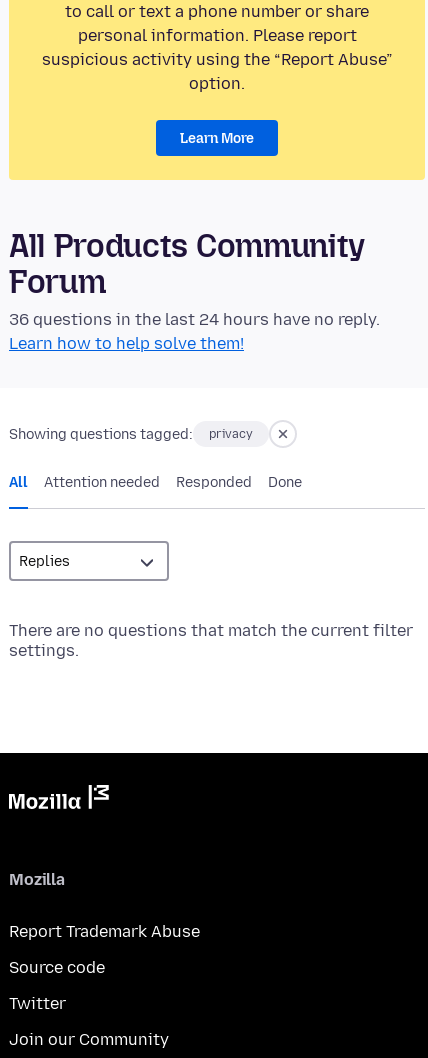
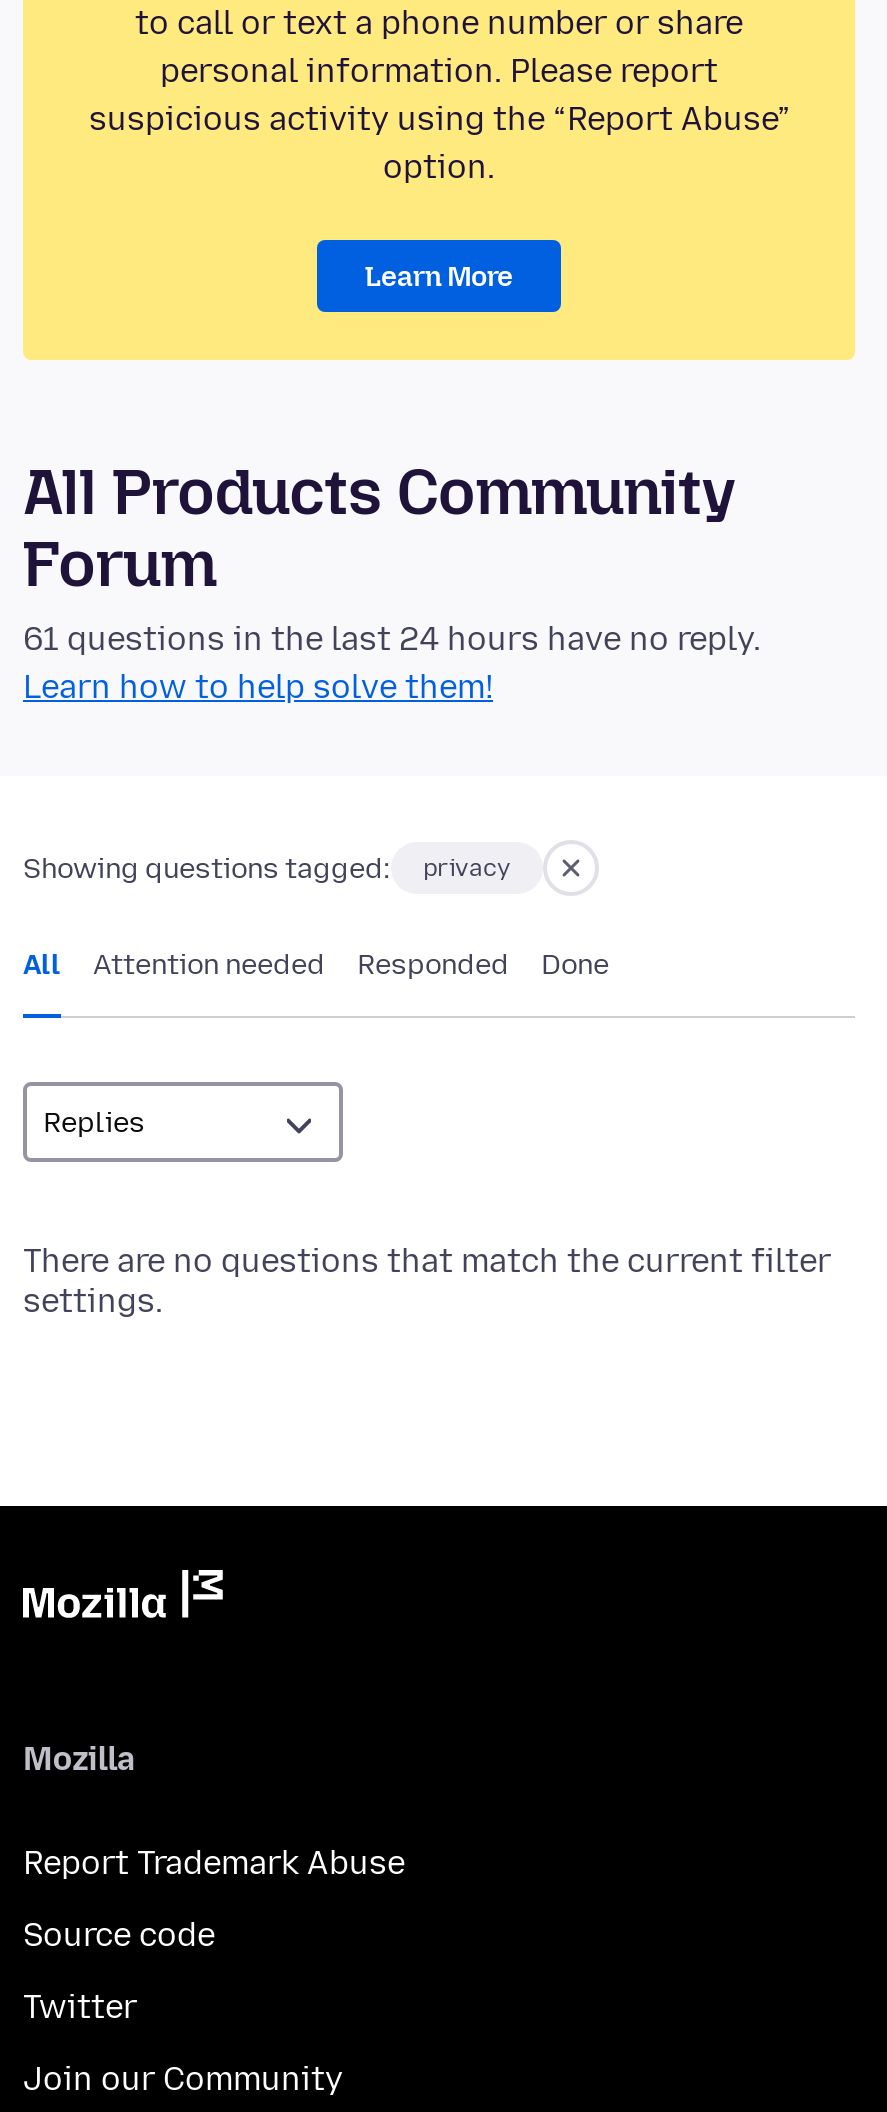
[9,310,380,329] 36 questions in the last 24 hours have no reply. -> [23,621,761,659] 61 questions in the last 24 hours have no reply.

